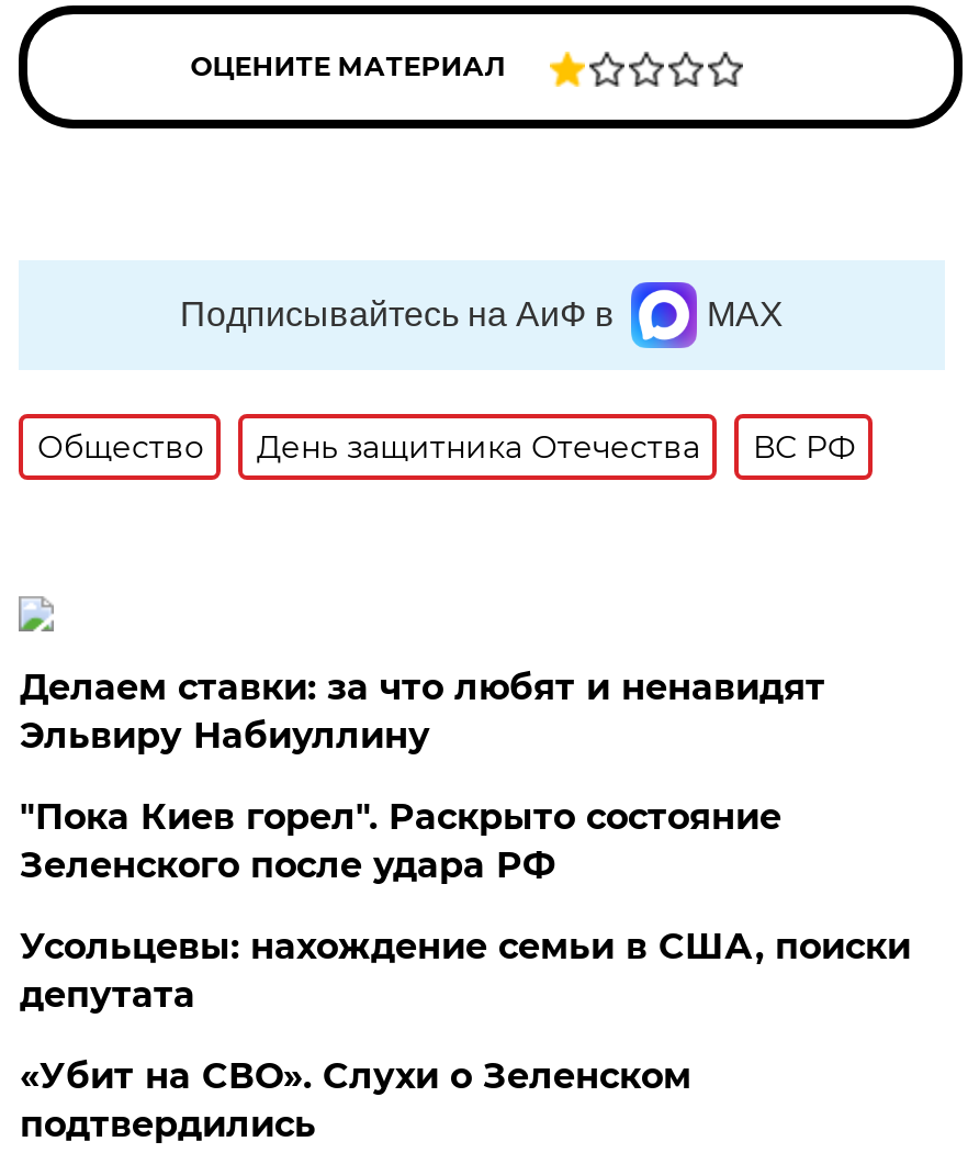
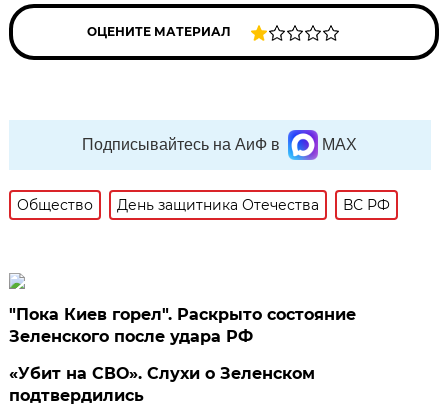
[20,667,825,757] Делаем ставки: за что любят и ненавидят | Эльвиру Набиуллину -> none
[20,926,911,1016] Усольцевы: нахождение семьи в США, поиски | депутата -> none

